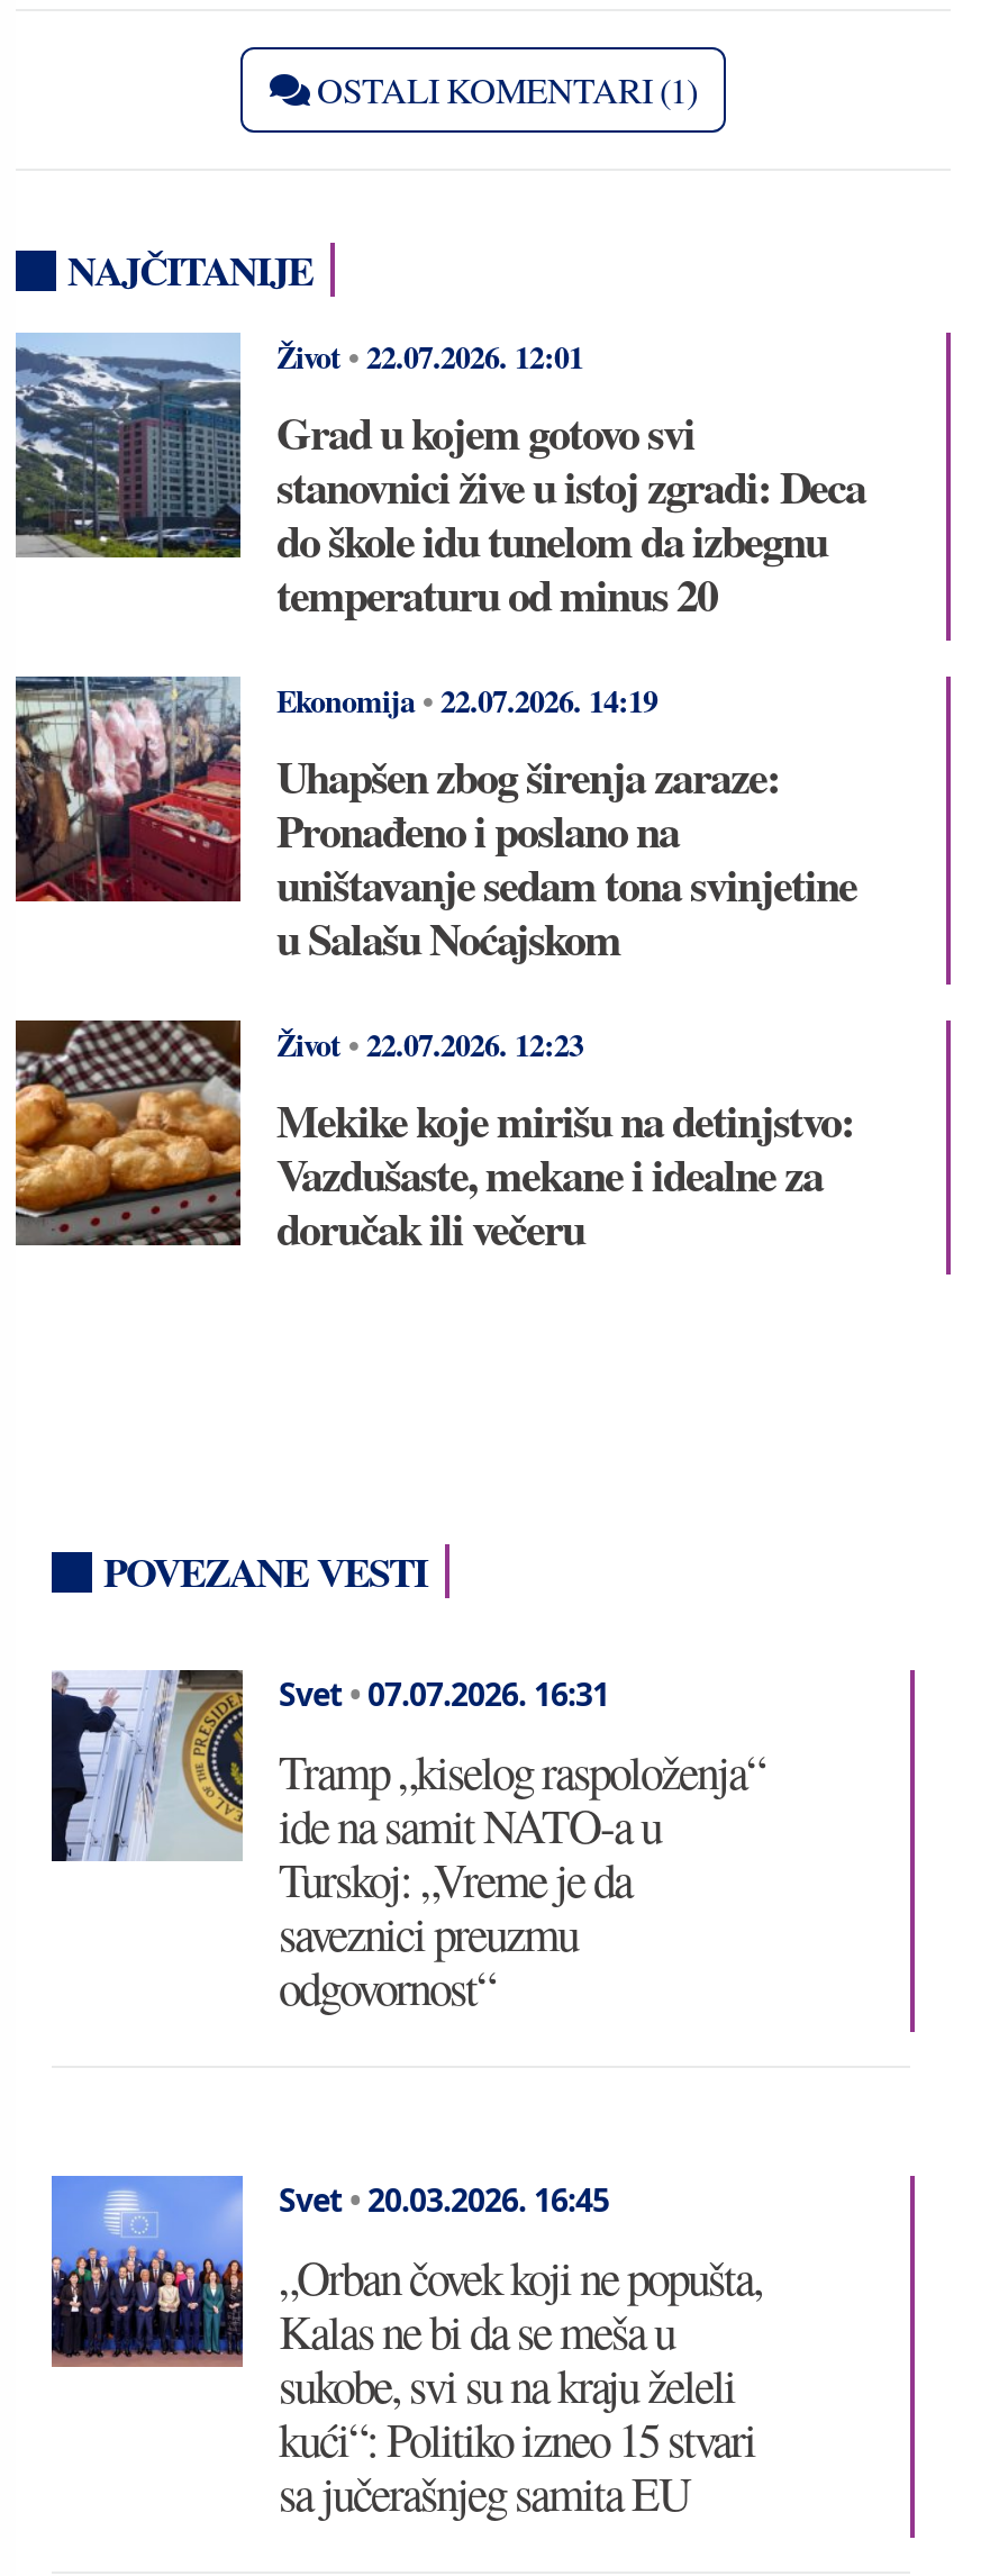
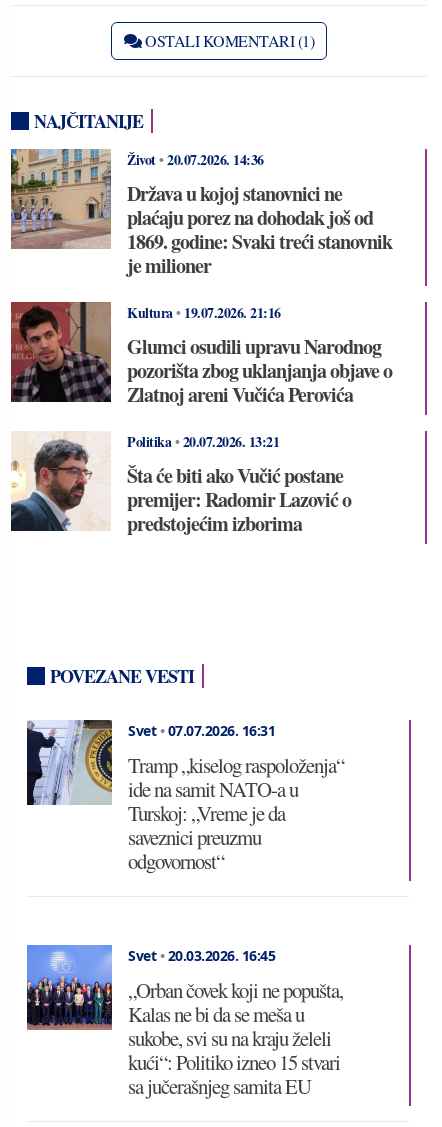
[13,333,865,627] [image] | Život •22.07.2026. 12:01 | Grad u kojem gotovo svi | stanovnici žive u istoj zgradi: Deca | do škole idu tunelom da izbegnu | temperaturu od minus 20 -> [10,148,392,280] [image] | Život •20.07.2026. 14:36 | Država u kojoj stanovnici ne | plaćaju porez na dohodak još od | 1869. godine: Svaki treći stanovnik | je milioner
[13,674,856,971] [image] | Ekonomija •22.07.2026. 14:19 | Uhapšen zbog širenja zaraze: | Pronađeno i poslano na | uništavanje sedam tona svinjetine | u Salašu Noćajskom -> [11,301,392,409] [image] | Kultura • 19.07.2026. 21:16 | Glumci osudili upravu Narodnog | pozorišta zbog uklanjanja objave o | Zlatnoj areni Vučića Perovića
[13,1018,854,1261] [image] | Život •22.07.2026. 12:23 | Mekike koje mirišu na detinjstvo: | Vazdušaste, mekane i idealne za | doručak ili večeru -> [10,431,351,538] [image] | Politika •20.07.2026. 13:21 | Šta će biti ako Vučić postane | premijer: Radomir Lazović o | predstojećim izborima

